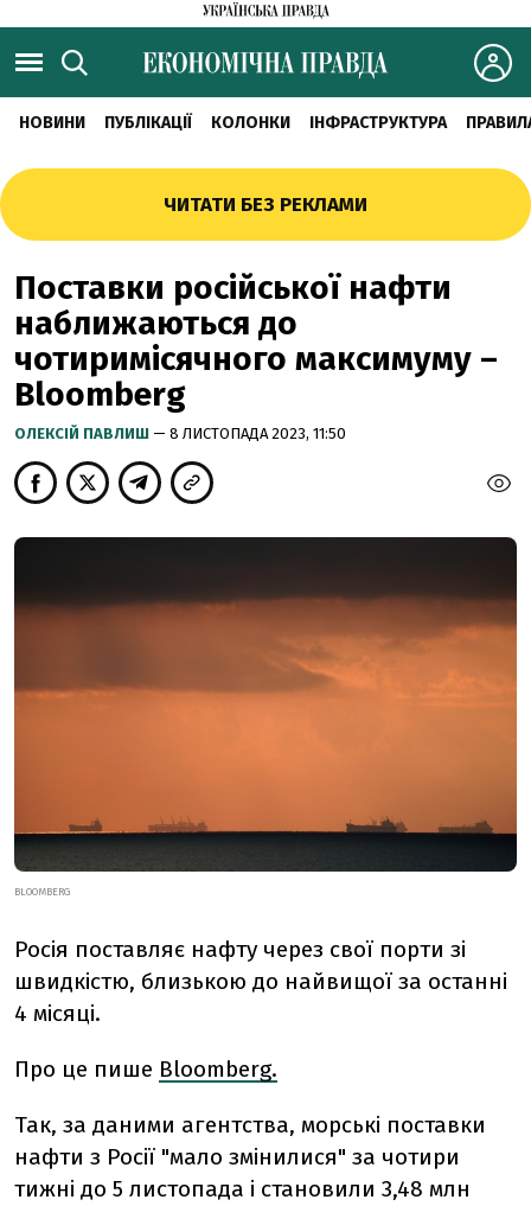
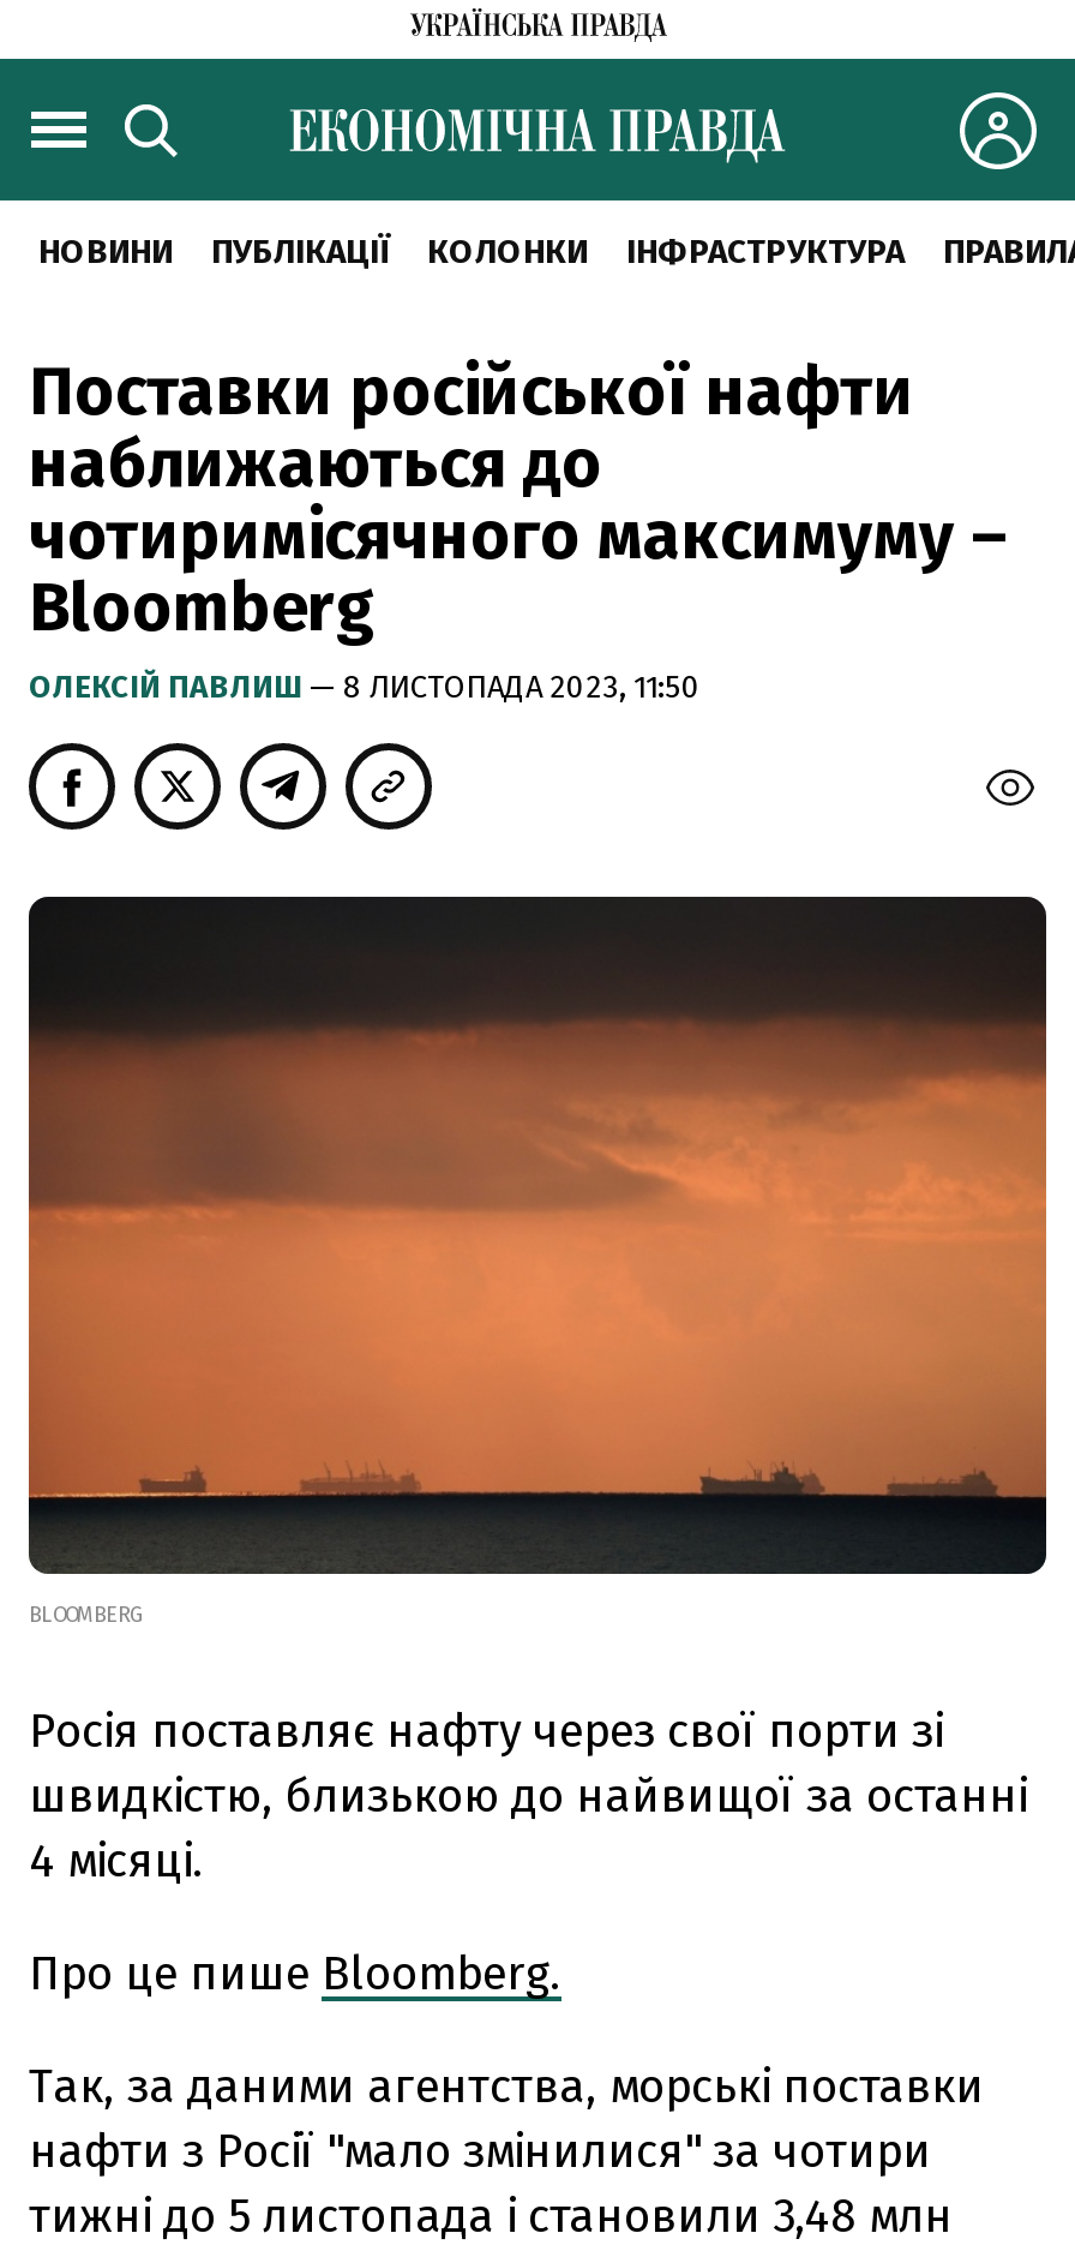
[164,192,367,217] ЧИТАТИ БЕЗ РЕКЛАМИ -> none

